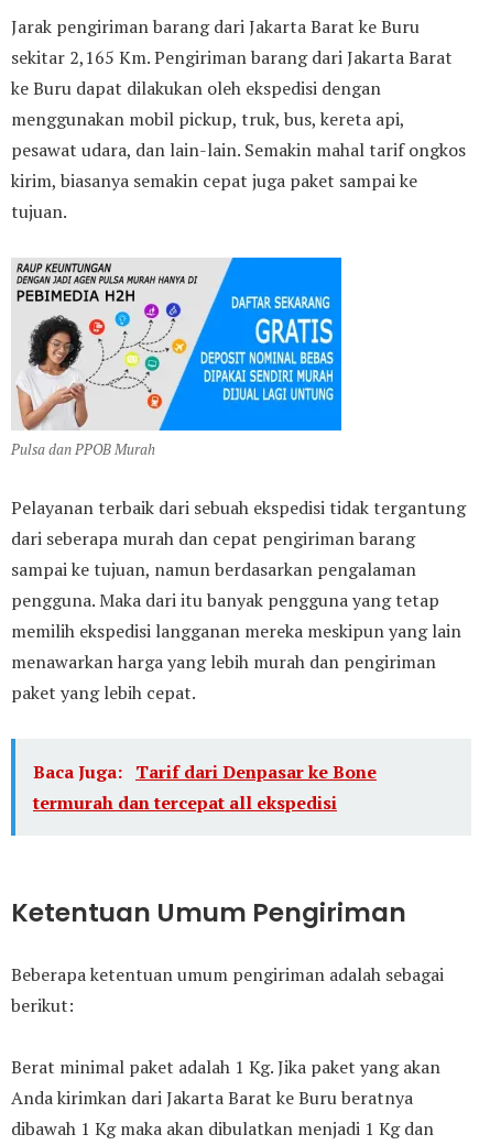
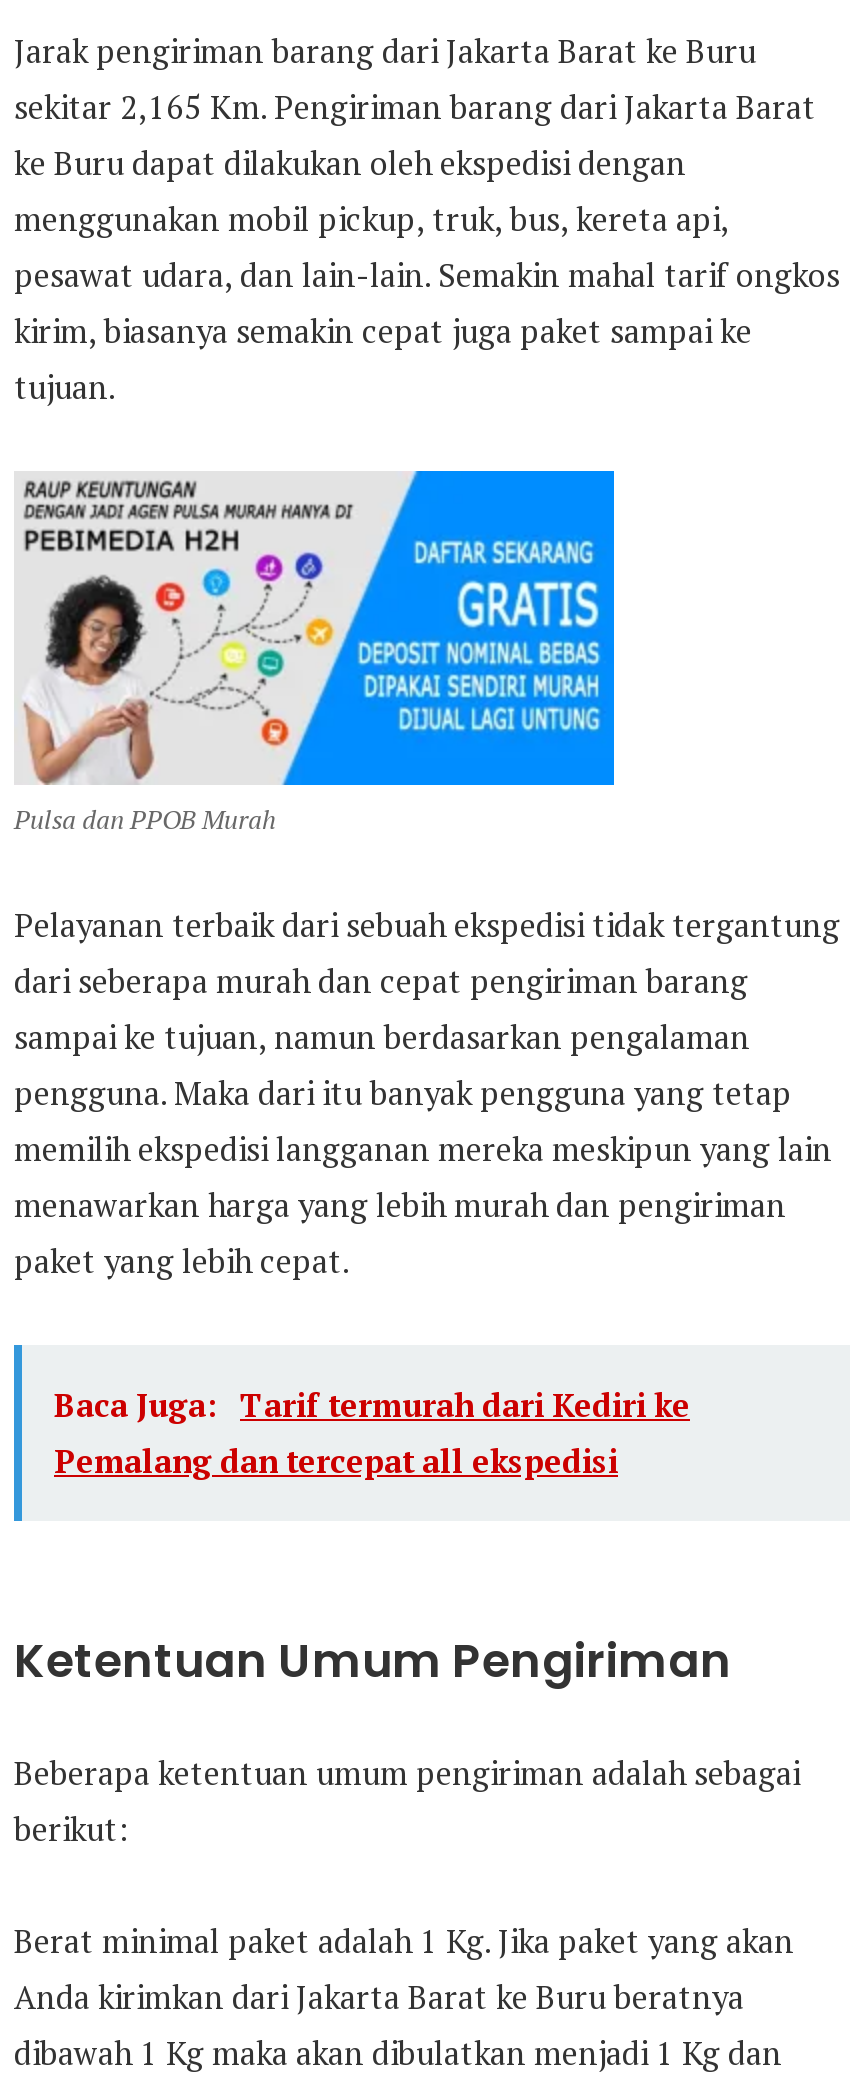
[33,760,377,784] Baca Juga: Tarif dari Denpasar ke Bone -> [54,1383,690,1427] Baca Juga: Tarif termurah dari Kediri ke
[33,790,337,815] termurah dan tercepat all ekspedisi -> [54,1439,618,1483] Pemalang dan tercepat all ekspedisi

